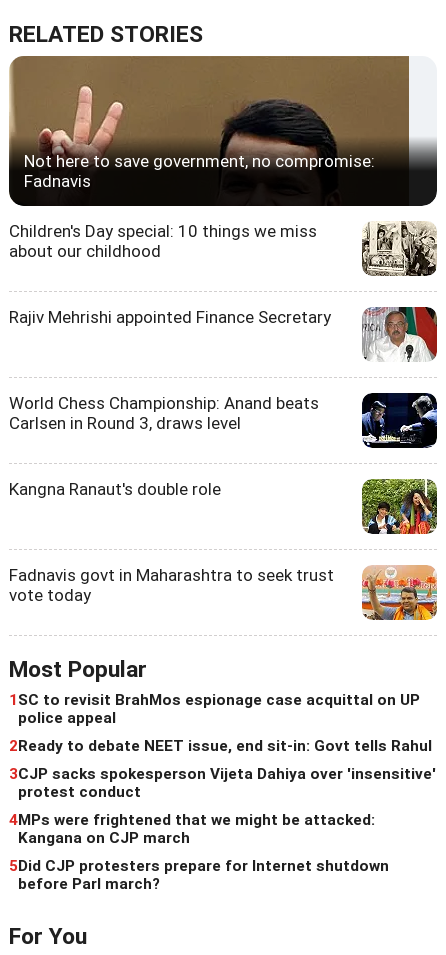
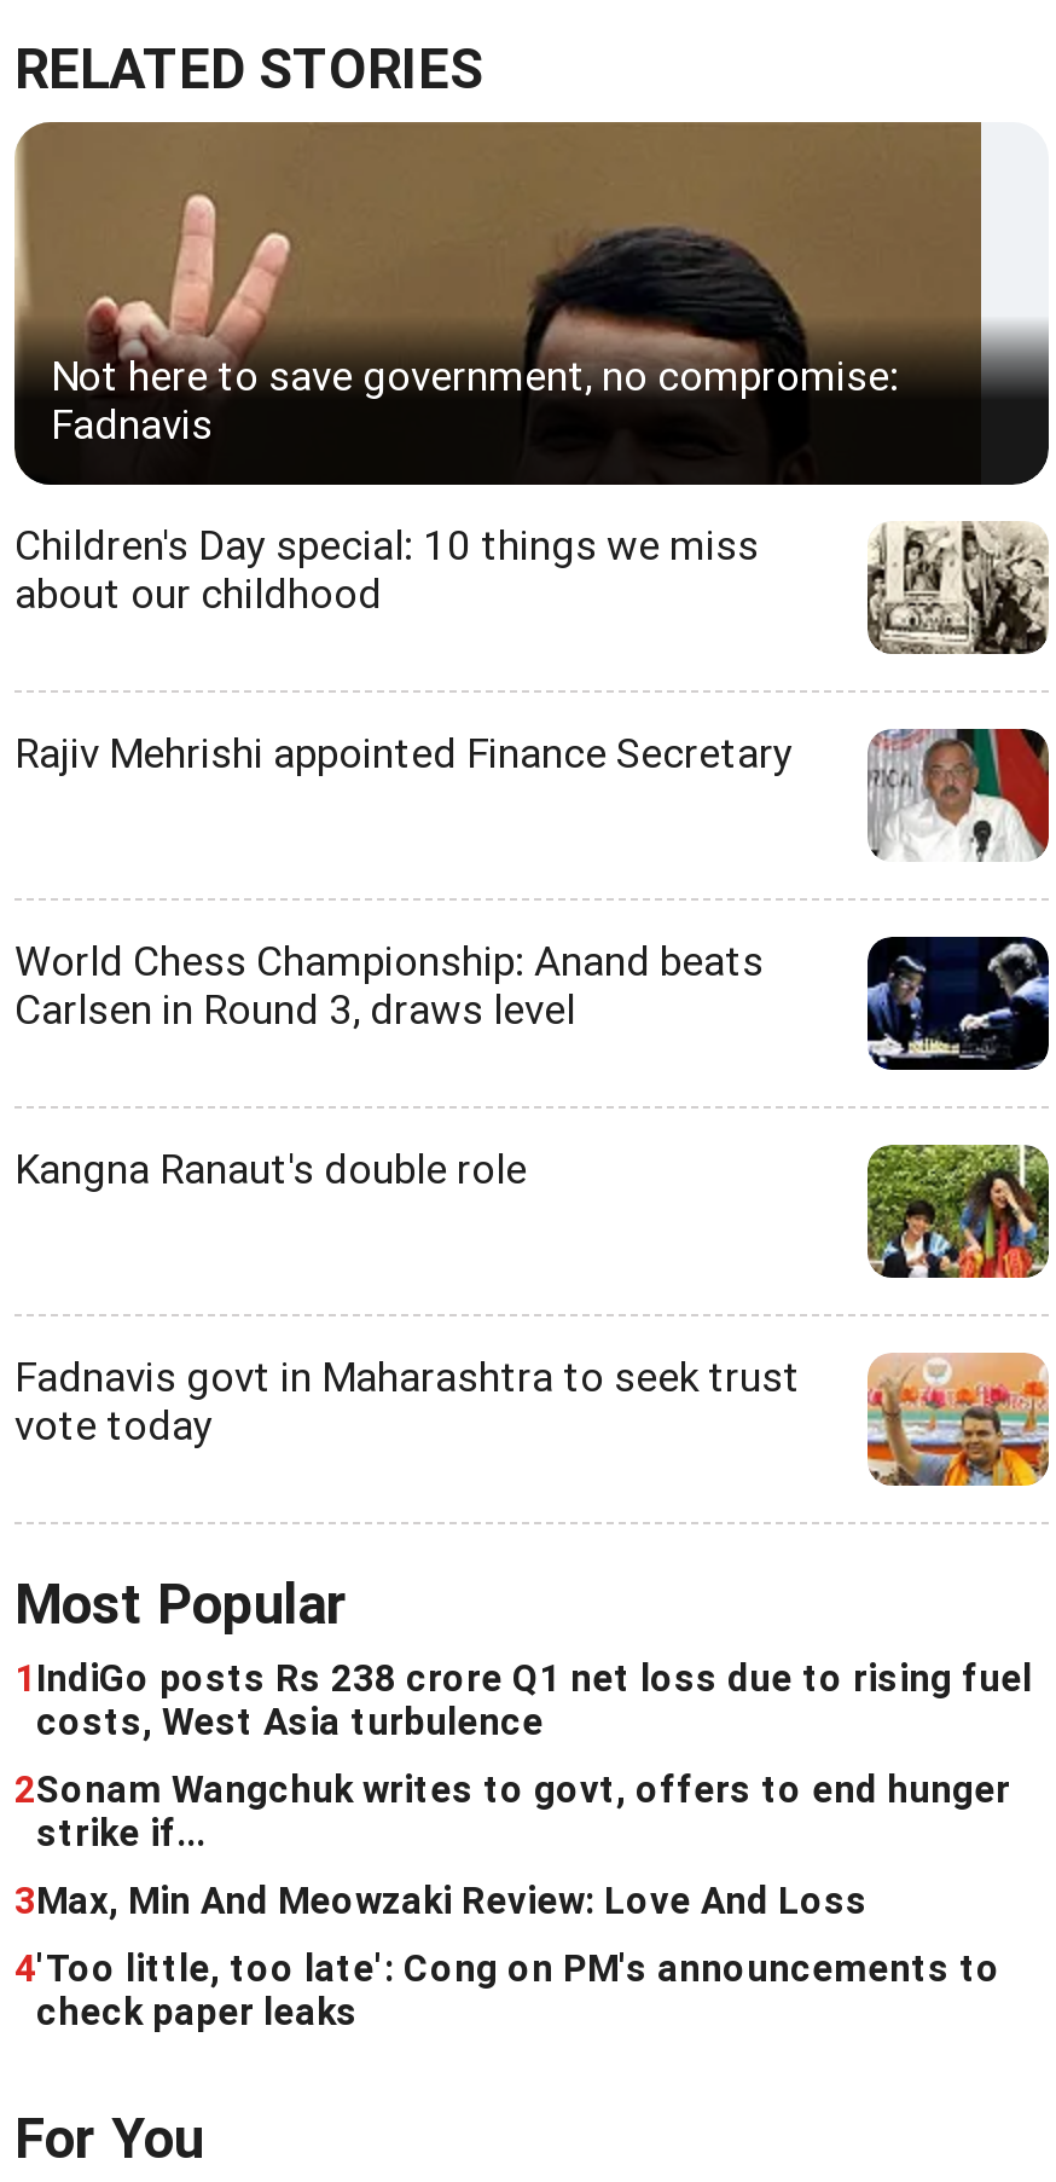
[9,691,436,893] 1 SC to revisit BrahMos espionage case acquittal on UP | police appeal | 2Ready to debate NEET issue, end sit-in: Govt tells Rahul | 3CJP sacks spokesperson Vijeta Dahiya over 'insensitive' | protest conduct | 4MPs were frightened that we might be attacked: | Kangana on CJP march | 5Did CJP protesters prepare for Internet shutdown | before Parl march? -> [14,1656,1032,2034] 1 IndiGo posts Rs 238 crore Q1 net loss due to rising fuel | costs, West Asia turbulence | 2Sonam Wangchuk writes to govt, offers to end hunger | strike if... | 3Max, Min And Meowzaki Review: Love And Loss | 4'Too little, too late': Cong on PM's announcements to | check paper leaks

